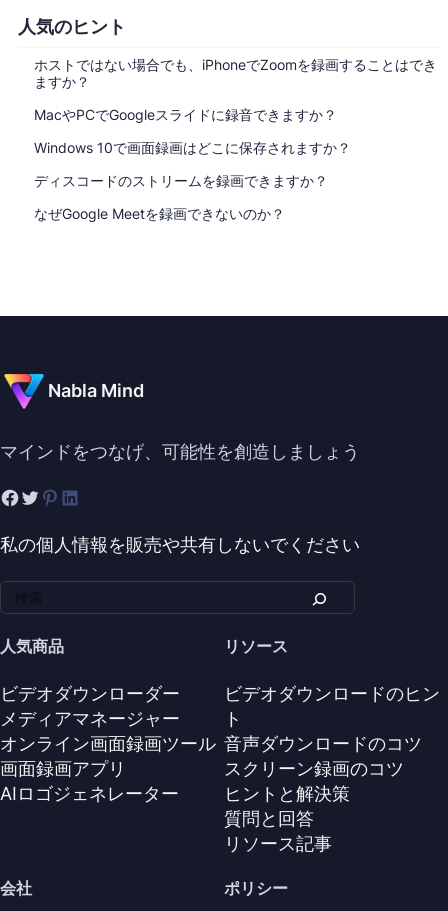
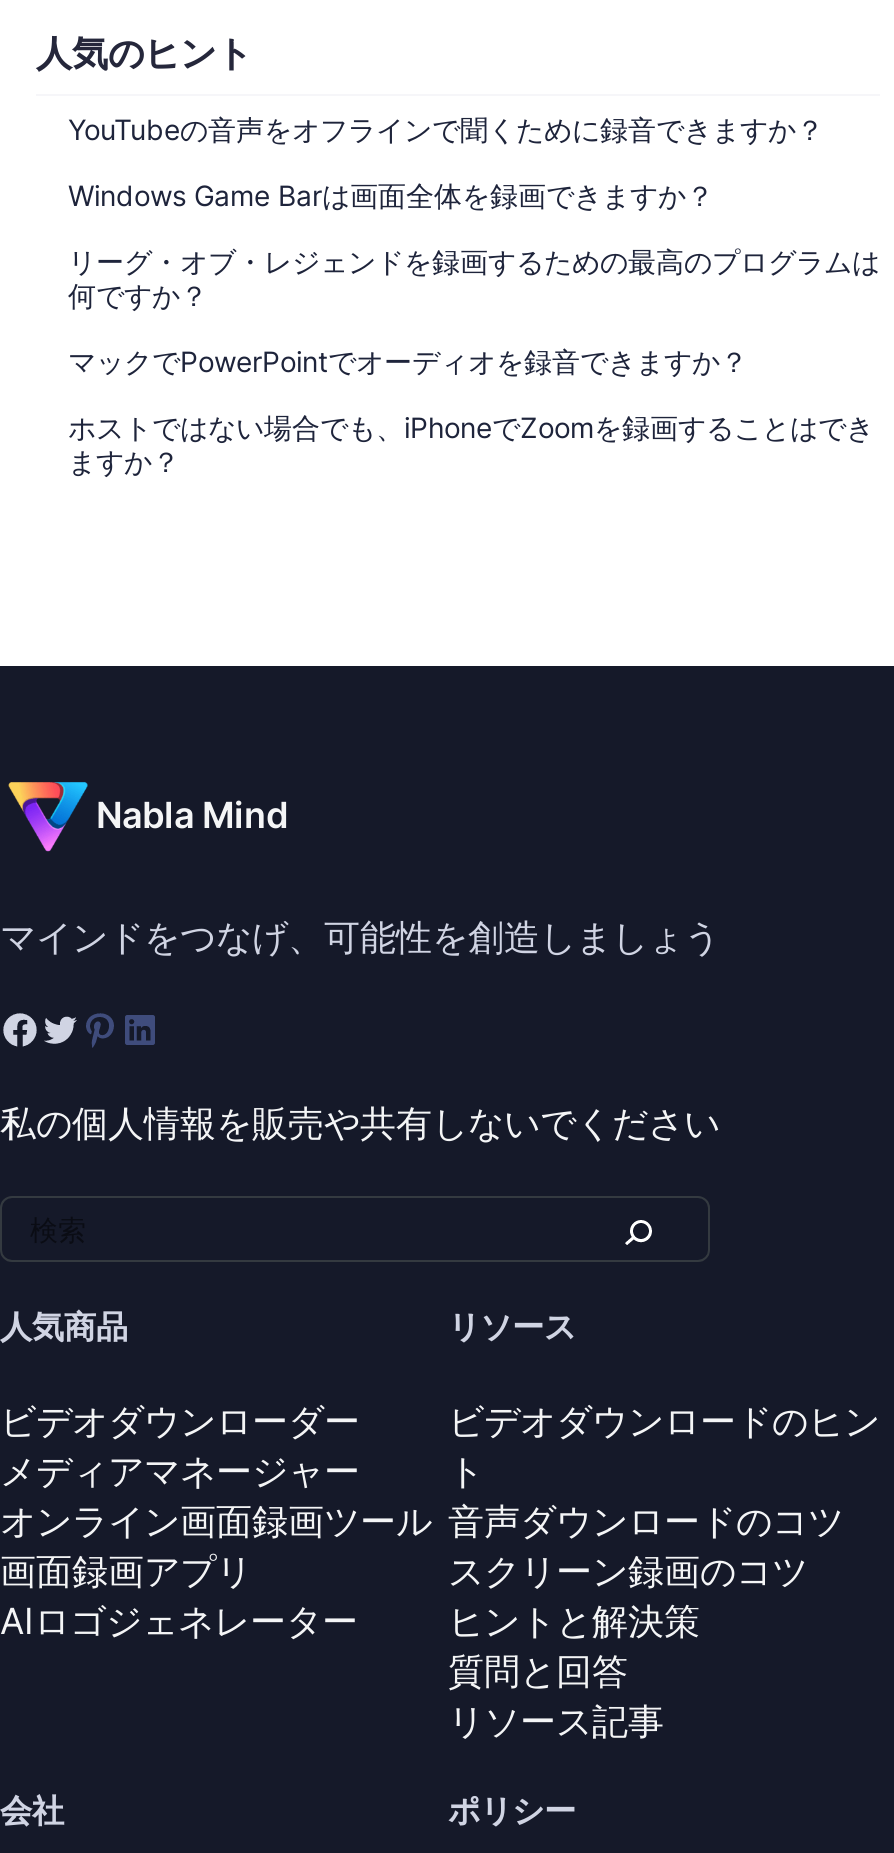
none -> [68,112,880,378] YouTubeの音声をオフラインで聞くために録音できますか？ | Windows Game Barは画面全体を録画できますか？ | リーグ・オブ・レジェンドを録画するための最高のプログラムは | 何ですか？ | マックでPowerPointでオーディオを録音できますか？
moved [34,56,437,90] -> [68,410,874,478]: ホストではない場合でも、iPhoneでZoomを録画することはでき | ますか？
[34,106,351,222] MacやPCでGoogleスライドに録音できますか？ | Windows 10で画面録画はどこに保存されますか？ | ディスコードのストリームを録画できますか？ | なぜGoogle Meetを録画できないのか？ -> none

